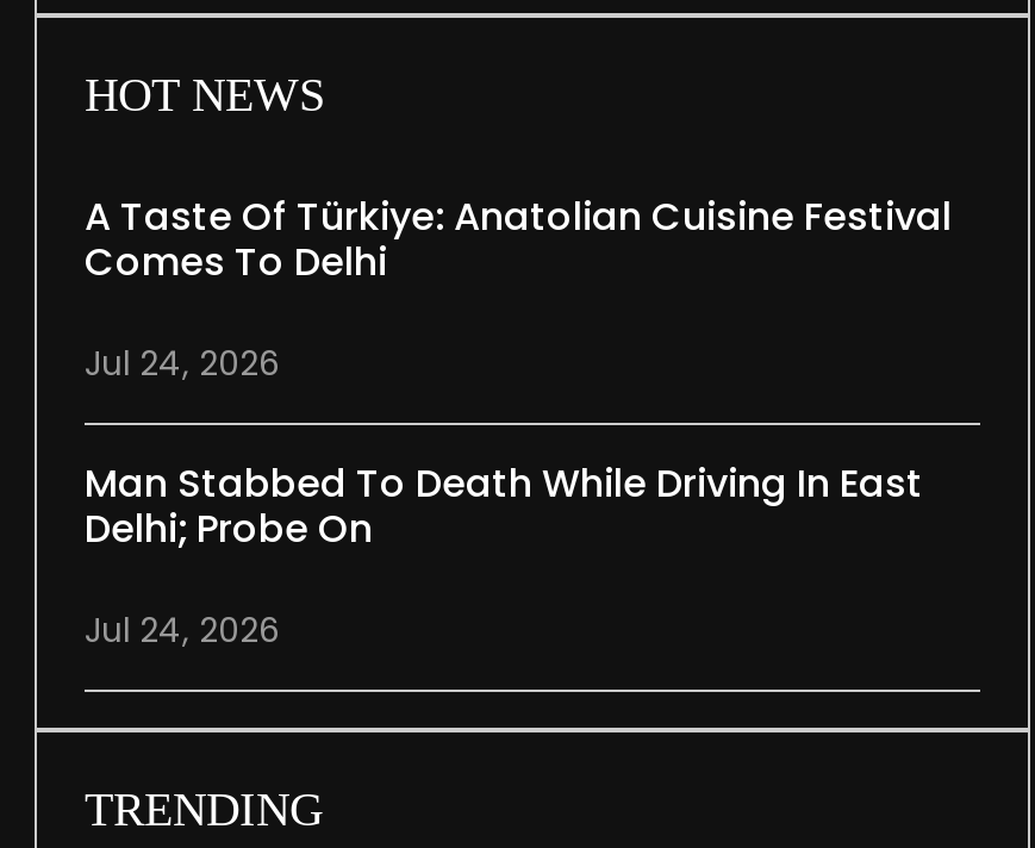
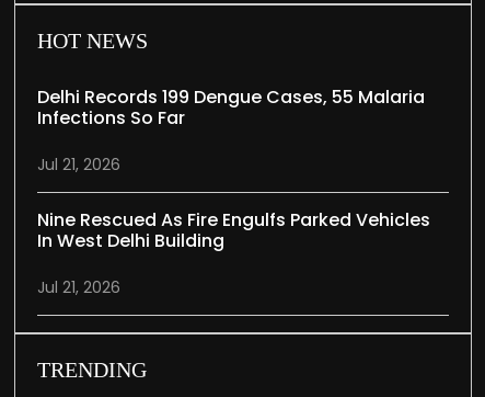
[85,188,952,288] A Taste Of Türkiye: Anatolian Cuisine Festival | Comes To Delhi -> [37,84,425,130] Delhi Records 199 Dengue Cases, 55 Malaria | Infections So Far
[85,338,280,386] Jul 24, 2026 -> [37,153,120,175] Jul 21, 2026
[85,455,923,555] Man Stabbed To Death While Driving In East | Delhi; Probe On -> [37,207,430,253] Nine Rescued As Fire Engulfs Parked Vehicles | In West Delhi Building
[85,605,280,653] Jul 24, 2026 -> [37,276,120,298] Jul 21, 2026

